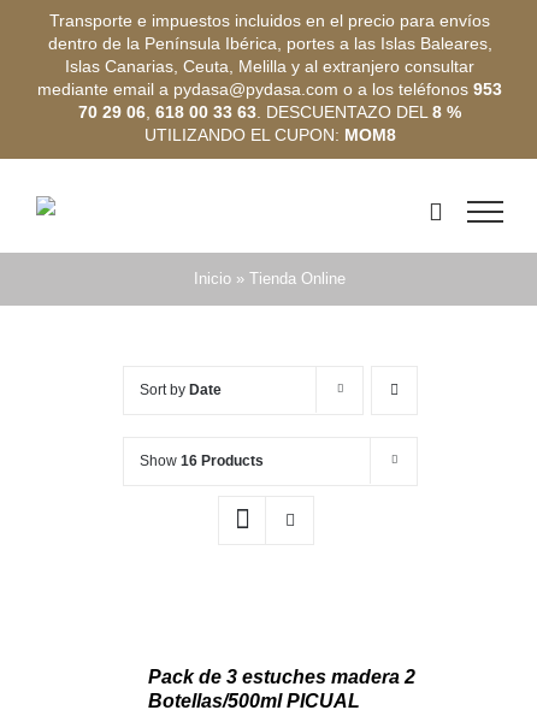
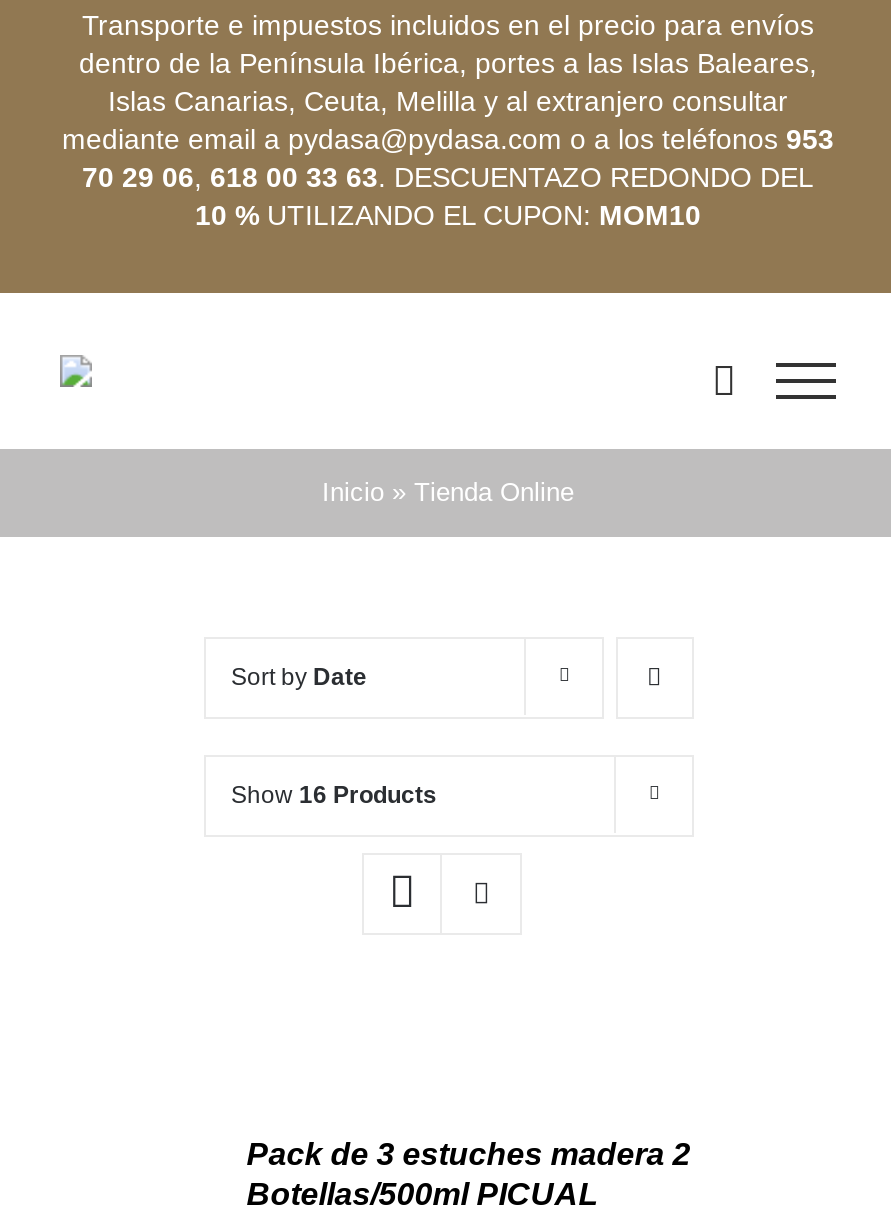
[78,102,461,144] 70 29 06, 618 00 33 63. DESCUENTAZO DEL 8 % | UTILIZANDO EL CUPON: MOM8 -> [82,161,814,231] 70 29 06, 618 00 33 63. DESCUENTAZO REDONDO DEL | 10% UTILIZANDO EL CUPON: MOM10

